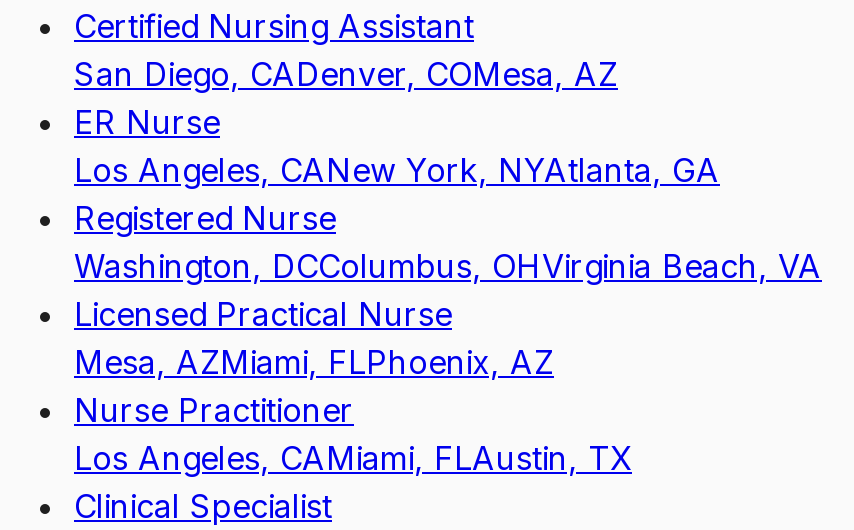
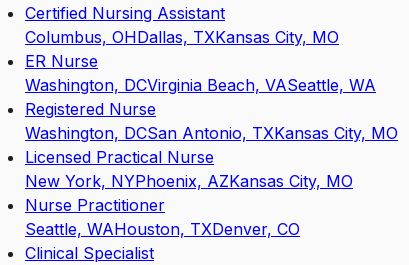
[74,53,618,93] San Diego, CA Denver, COMesa, AZ -> [25,27,339,47] Columbus, OH Dallas, TXKansas City, MO
[74,149,720,189] Los Angeles, CA New York, NYAtlanta, GA -> [25,75,376,95] Washington, DC Virginia Beach, VASeattle, WA
[74,245,822,285] Washington, DCColumbus, OHVirginia Beach, VA -> [25,123,398,143] Washington, DCSan Antonio, TXKansas City, MO
[74,341,554,381] Mesa, AZMiami, FLPhoenix, AZ -> [25,171,353,191] New York, NYPhoenix, AZKansas City, MO
[74,437,632,477] Los Angeles, CA Miami, FLAustin, TX -> [25,219,300,239] Seattle, WA Houston, TXDenver, CO

